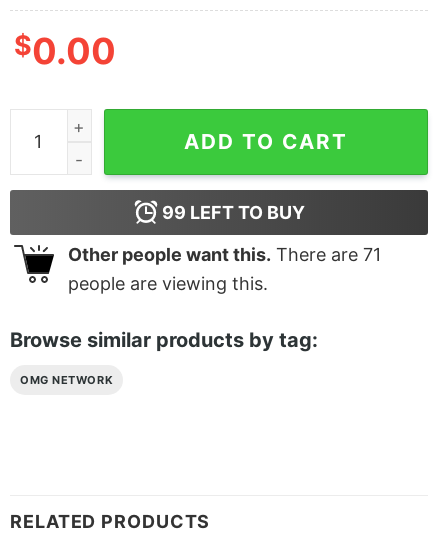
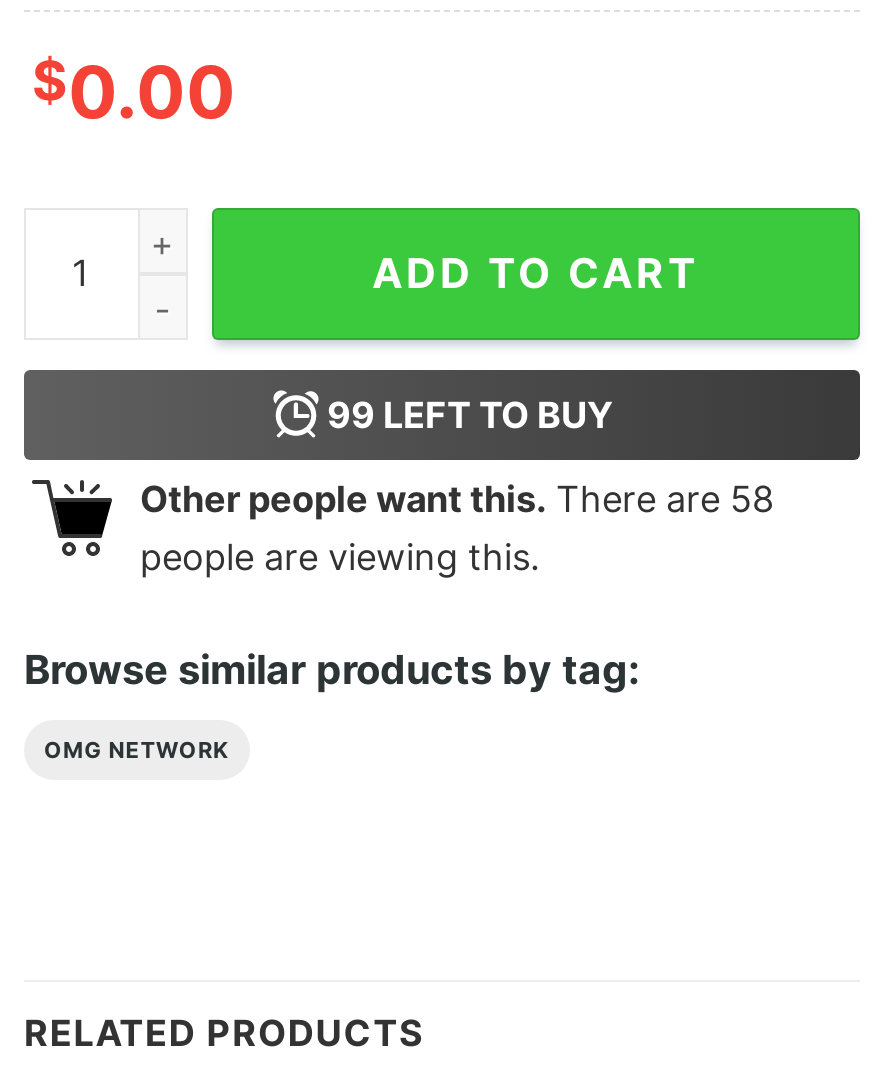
[68,244,381,265] Other people want this. There are 71 -> [140,478,774,520] Other people want this. There are 58

